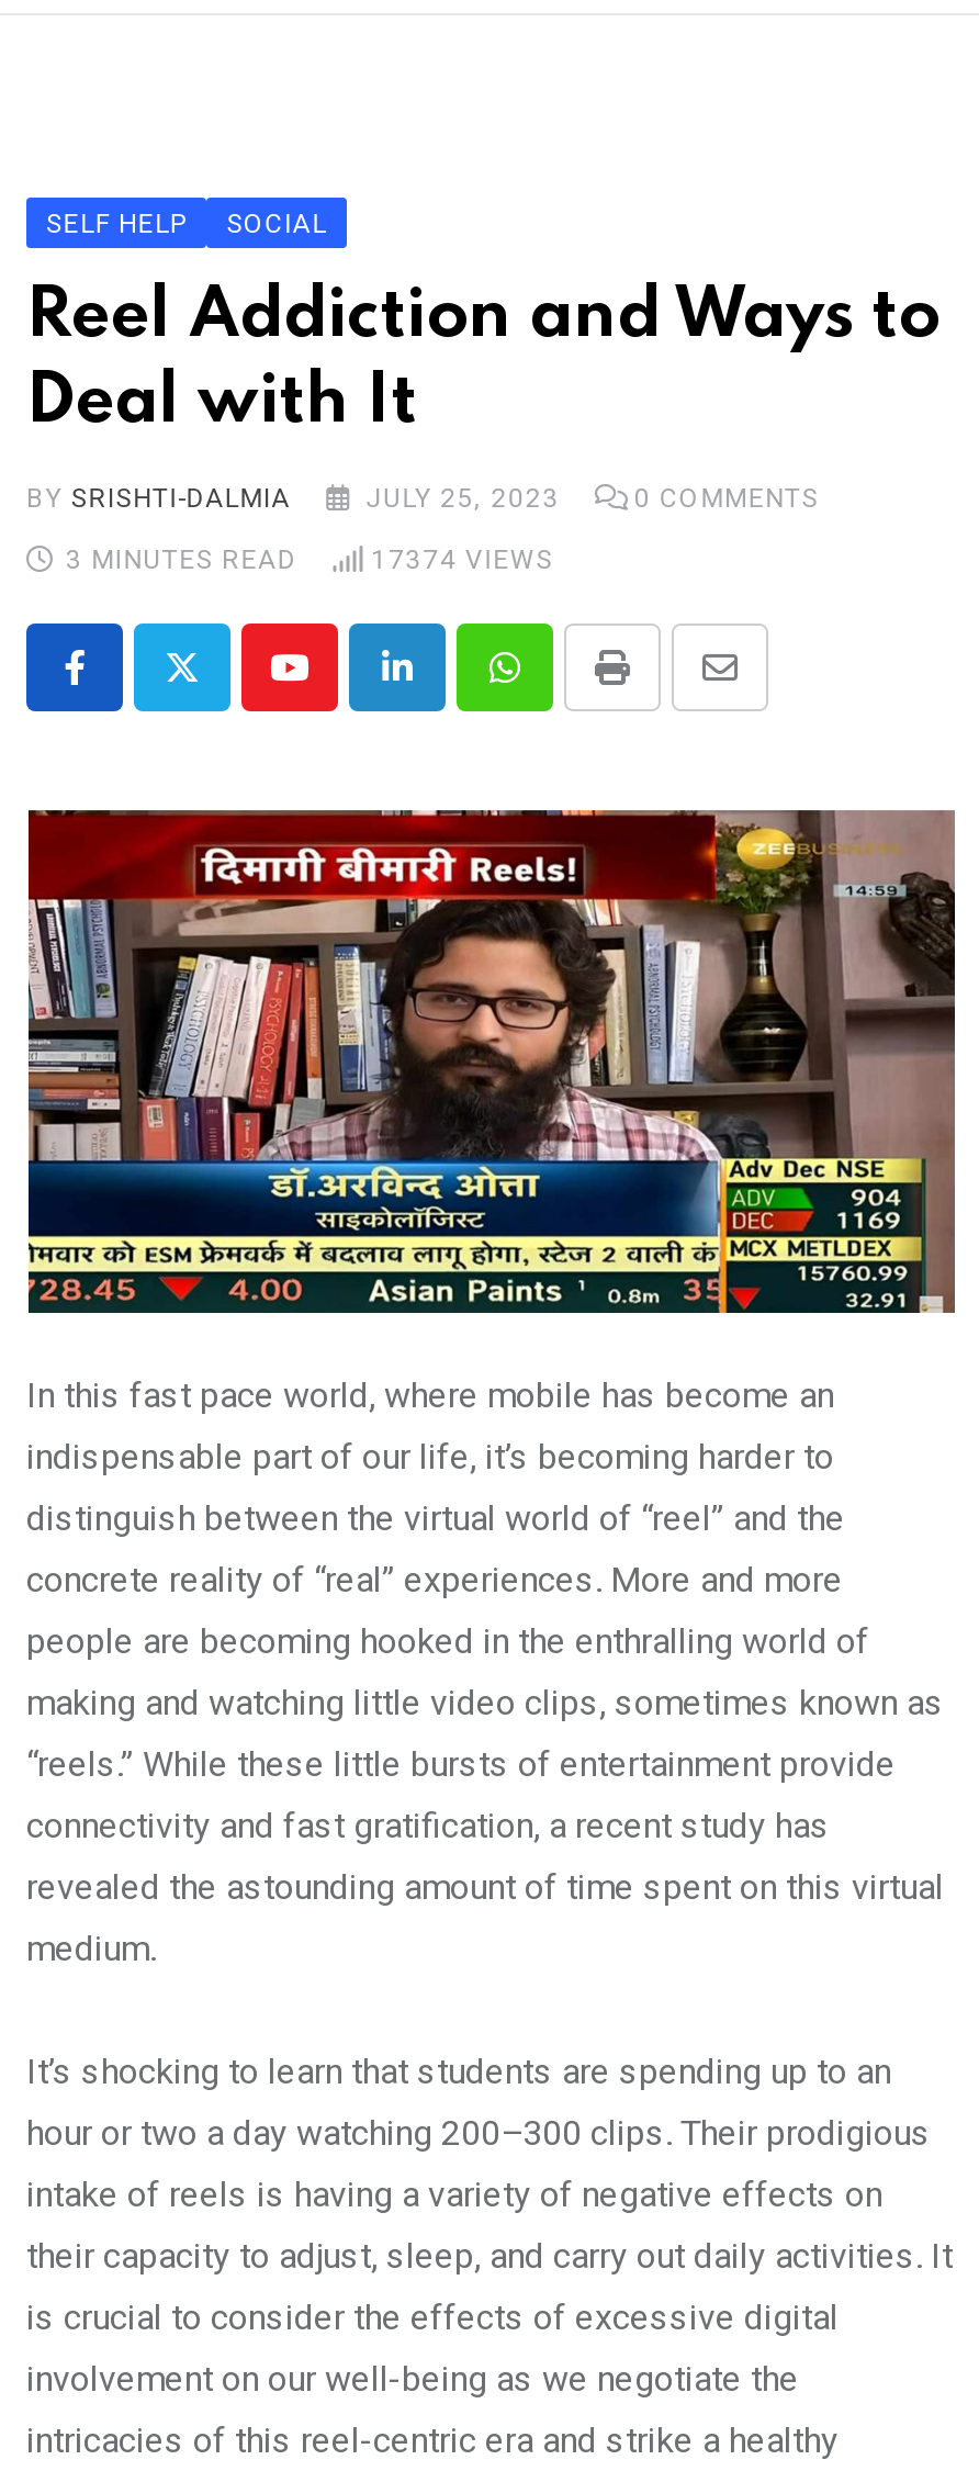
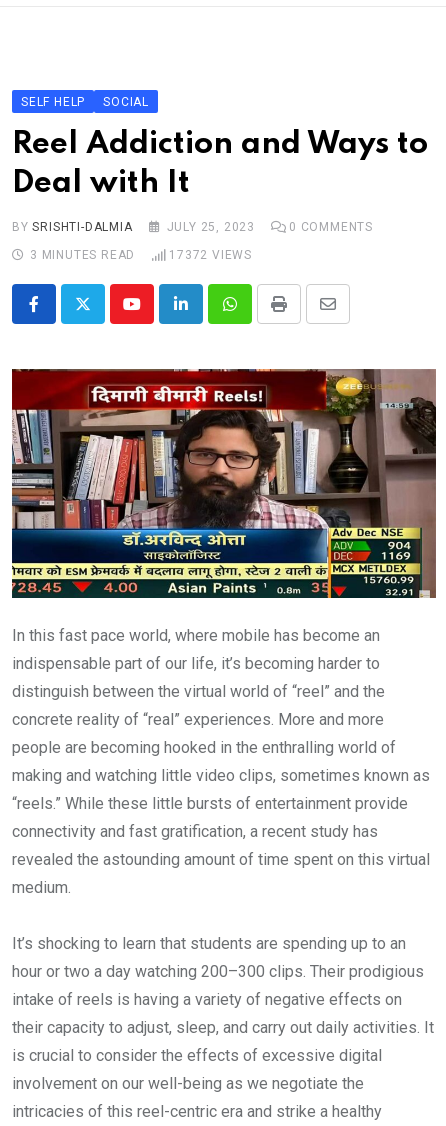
[371,544,553,575] 17374 VIEWS -> [169,248,252,262] 17372 VIEWS

